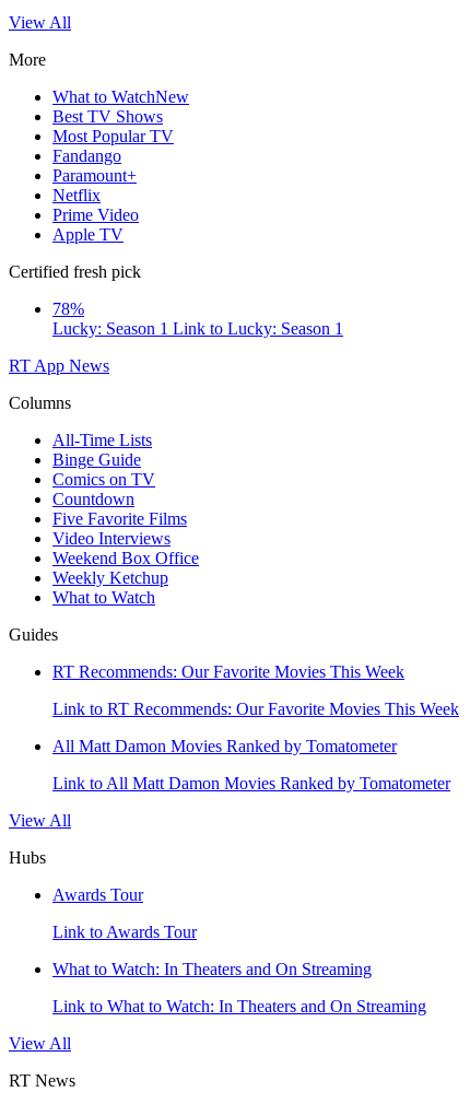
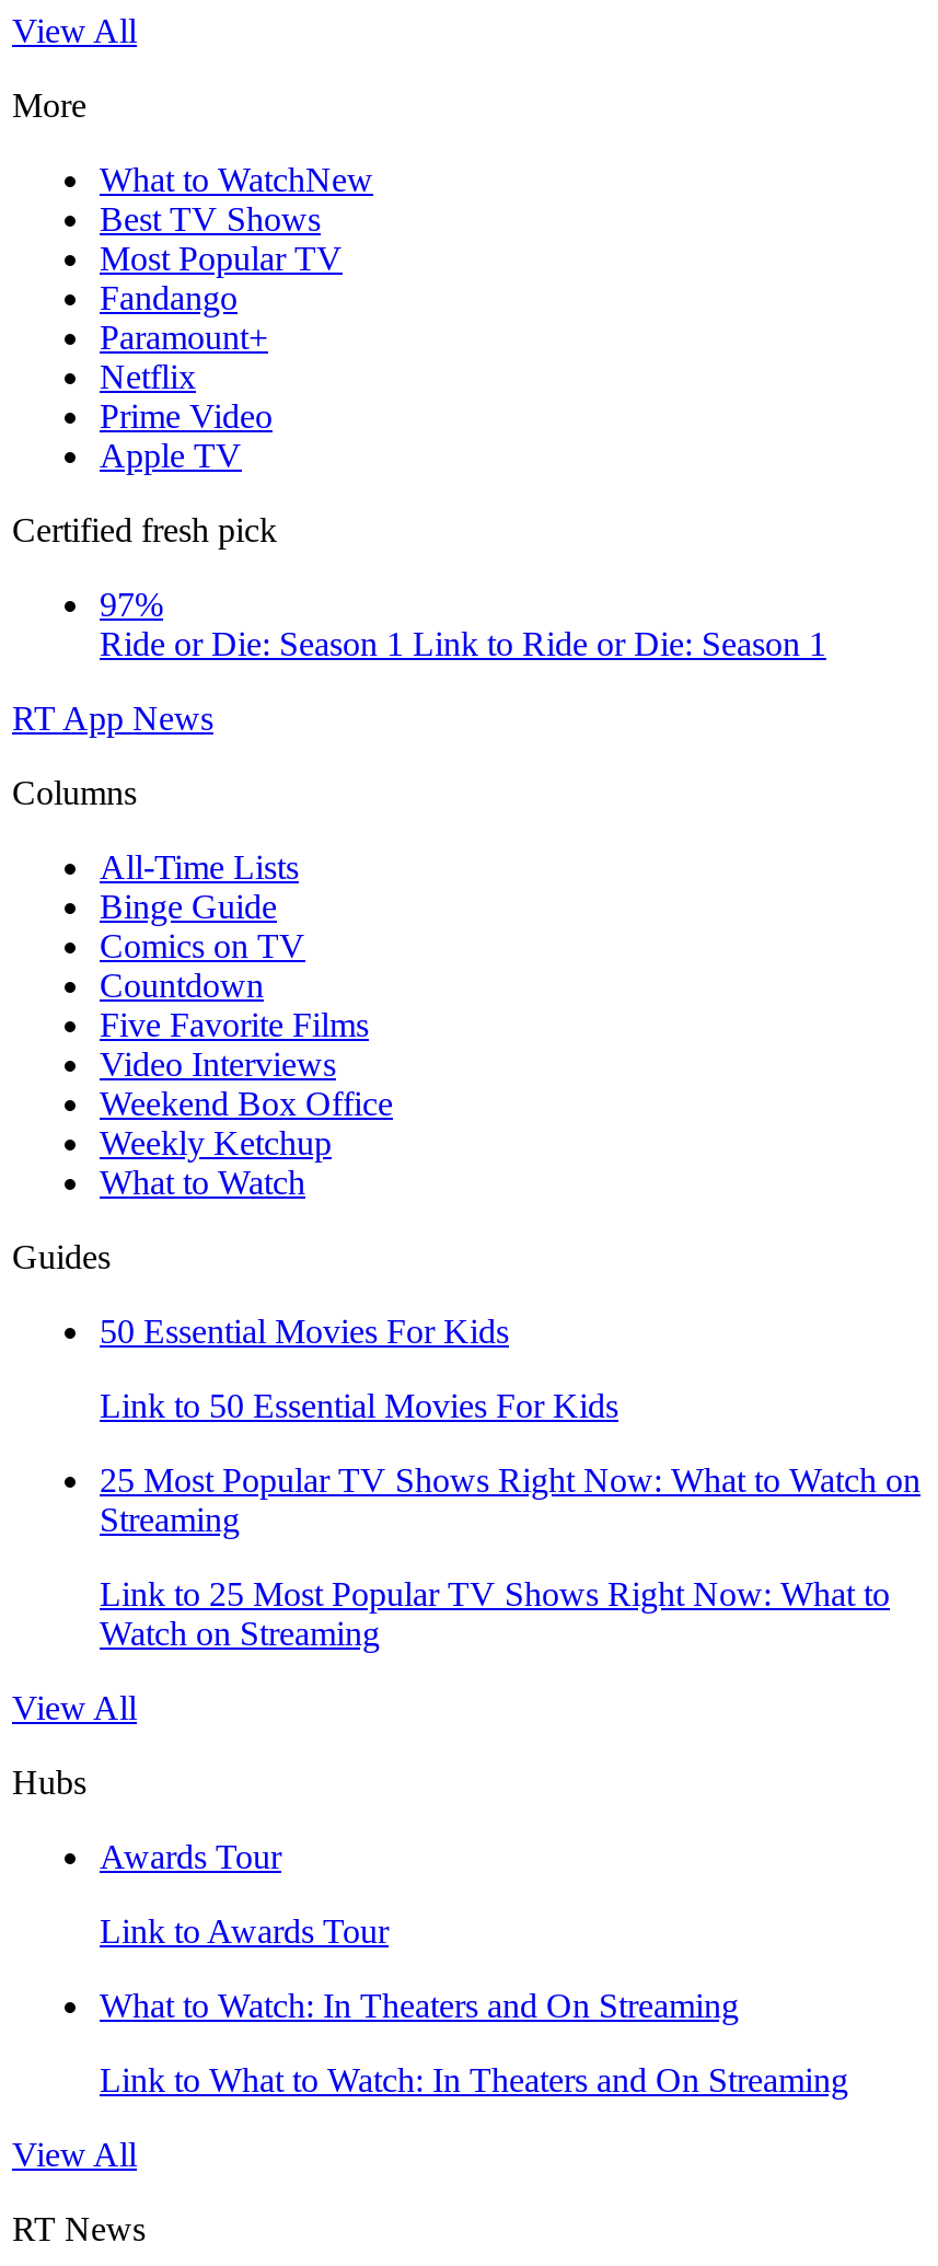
[52,300,343,338] 78% | Lucky: Season 1 Link to Lucky: Season 1 -> [100,586,826,662] 97% | Ride or Die: Season 1 Link to Ride or Die: Season 1
[52,662,404,681] RT Recommends: Our Favorite Movies This Week -> [100,1313,509,1350] 50 Essential Movies For Kids
[52,700,459,718] Link to RT Recommends: Our Favorite Movies This Week -> [100,1387,618,1424] Link to 50 Essential Movies For Kids
[52,737,397,755] All Matt Damon Movies Ranked by Tomatometer -> [100,1461,920,1538] 25 Most Popular TV Shows Right Now: What to Watch on | Streaming
[52,774,450,792] Link to All Matt Damon Movies Ranked by Tomatometer -> [100,1575,890,1652] Link to 25 Most Popular TV Shows Right Now: What to | Watch on Streaming

